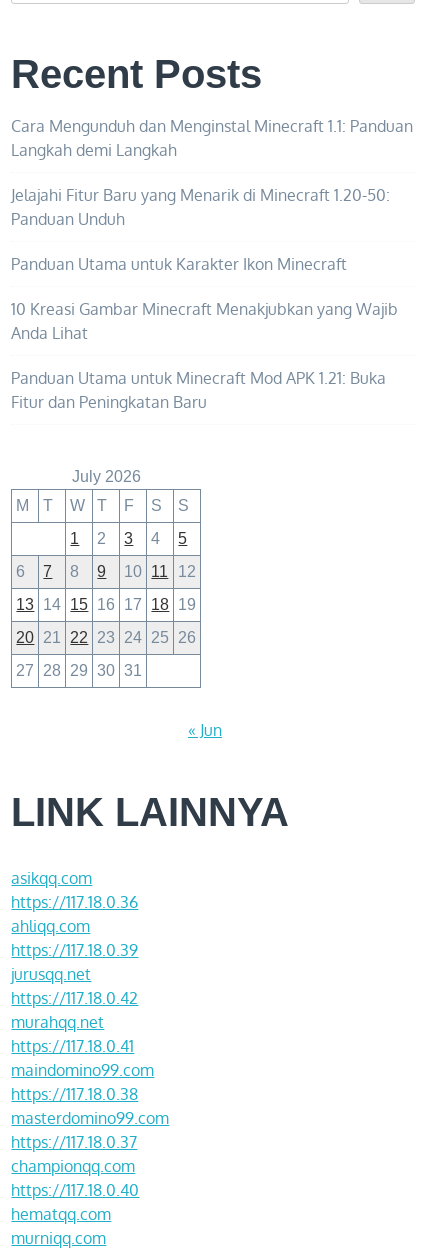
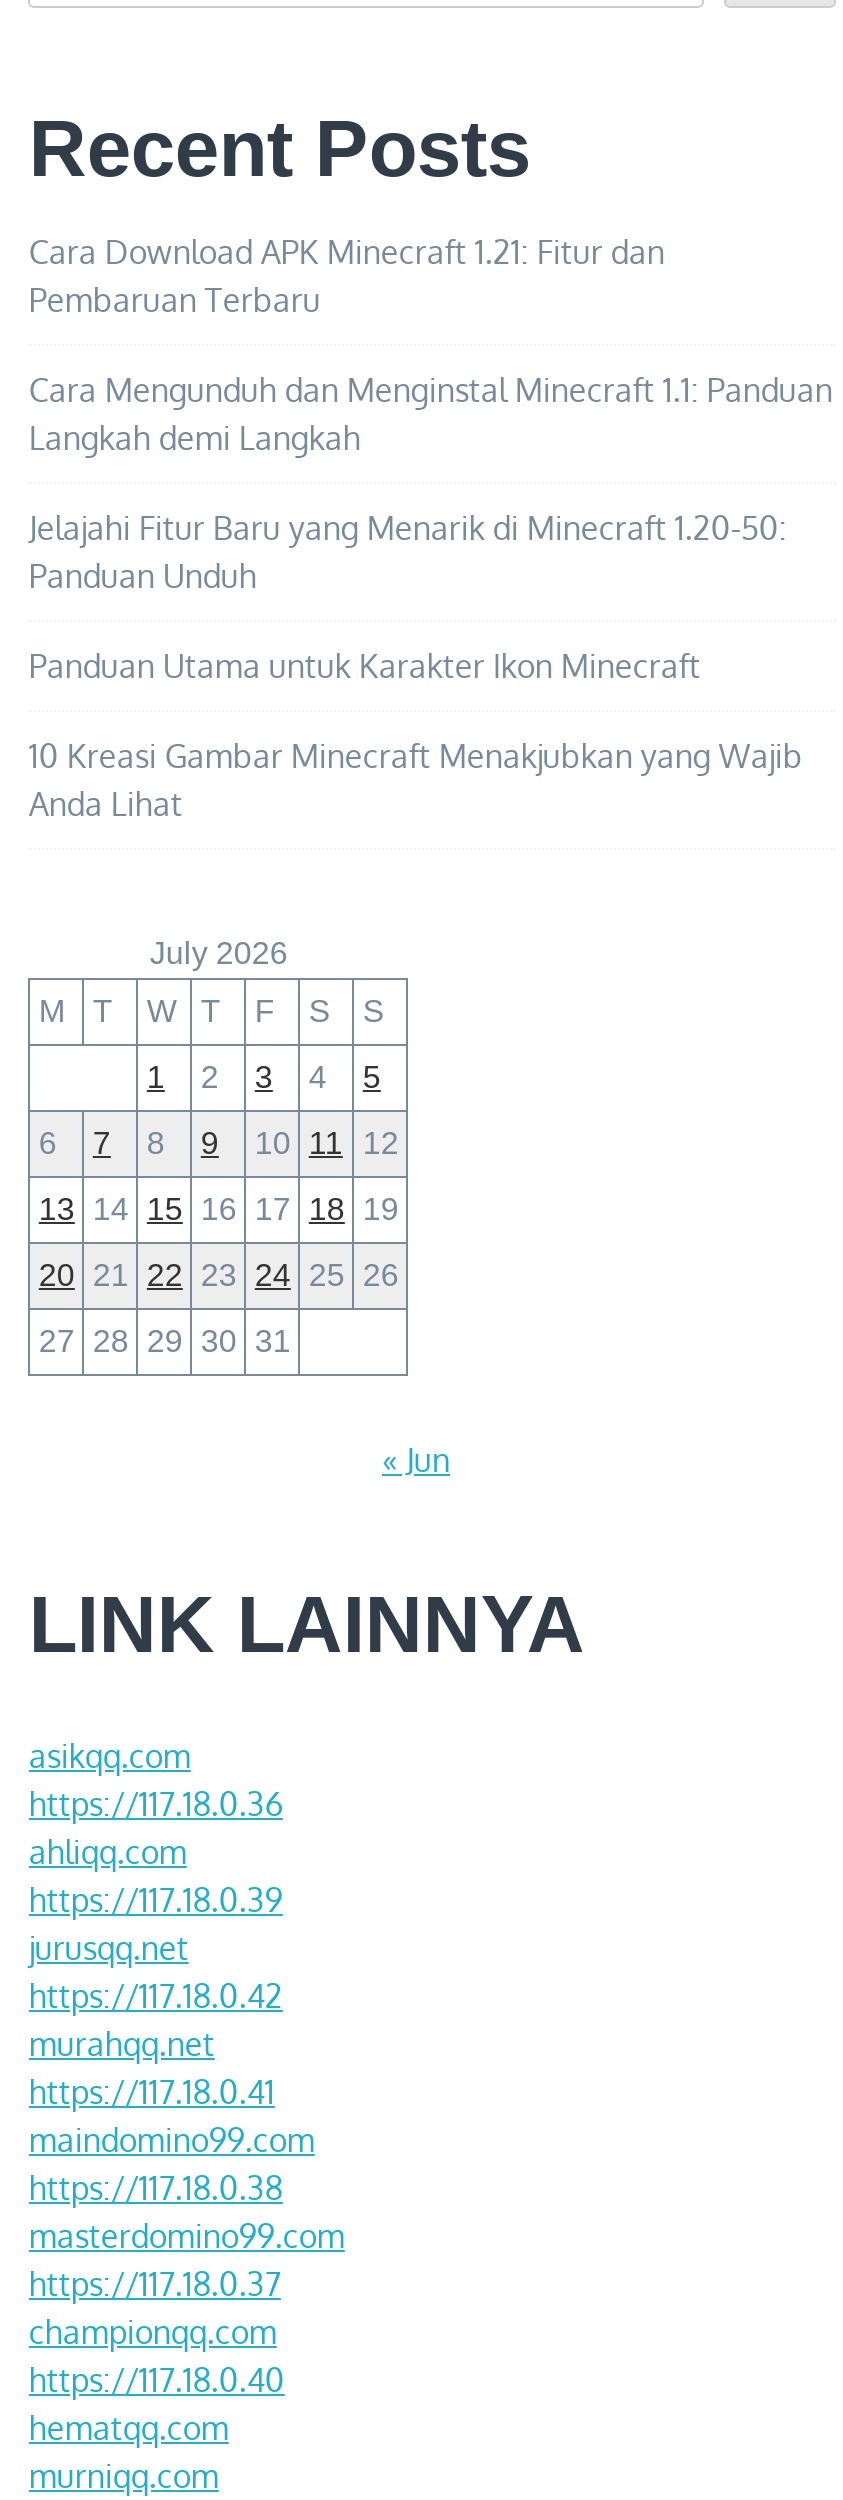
none -> [29,232,665,320] Cara Download APK Minecraft 1.21: Fitur dan | Pembaruan Terbaru
moved [11,116,413,343] -> [29,370,833,824]: Cara Mengunduh dan Menginstal Minecraft 1.1: Panduan | Langkah demi Langkah | Jelajahi Fitur Baru yang Menarik di Minecraft 1.20-50: | Panduan Unduh | Panduan Utama untuk Karakter Ikon Minecraft | 10 Kreasi Gambar Minecraft Menakjubkan yang Wajib | Anda Lihat
[11,368,386,412] Panduan Utama untuk Minecraft Mod APK 1.21: Buka | Fitur dan Peningkatan Baru -> none

